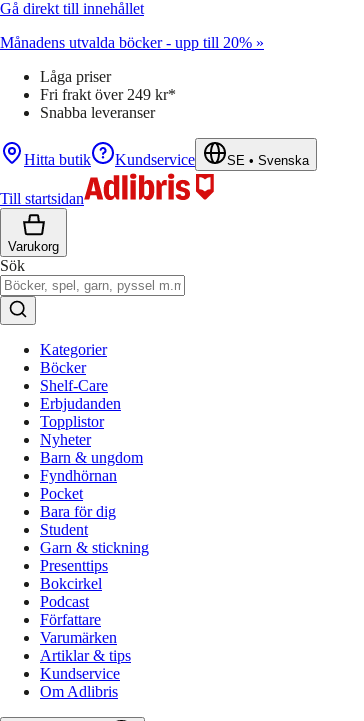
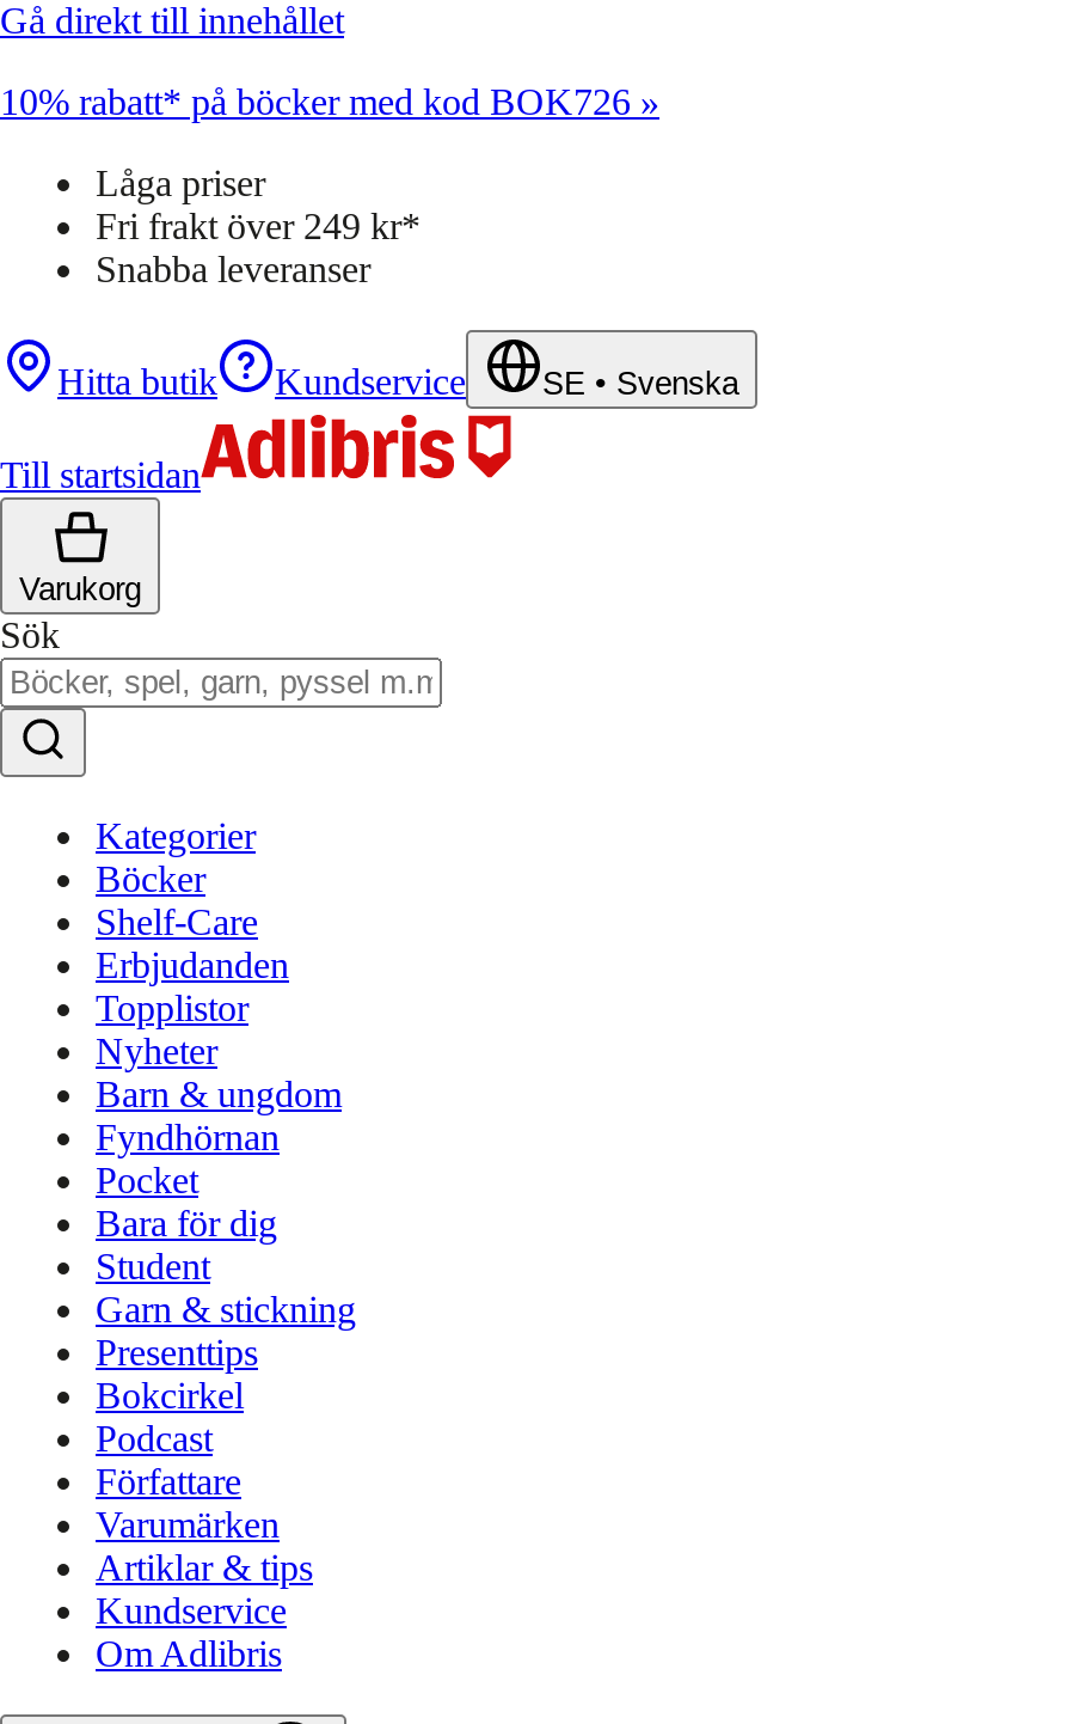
[0,34,264,51] Månadens utvalda böcker - upp till 20% » -> [0,81,659,122] 10% rabatt* på böcker med kod BOK726 »

